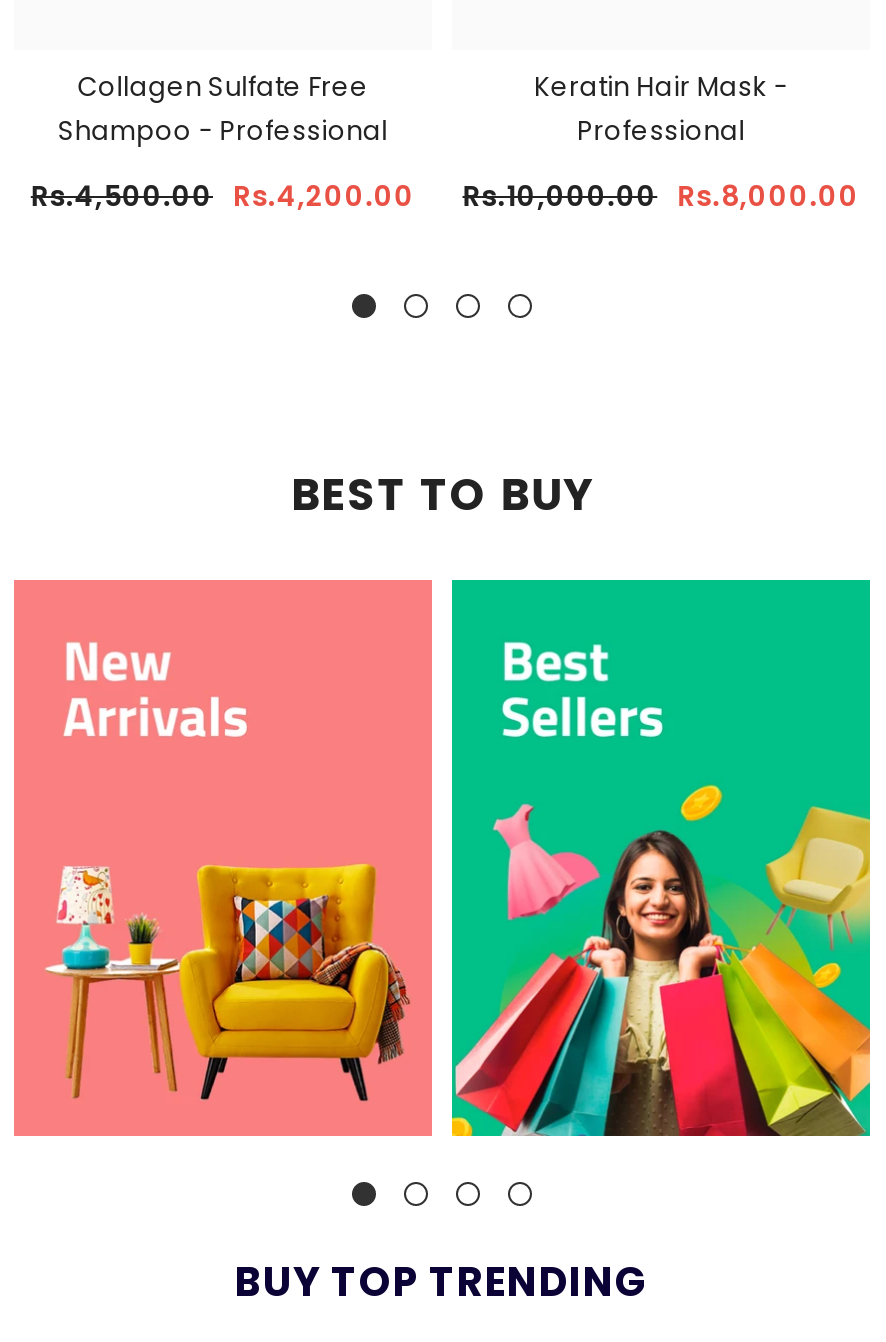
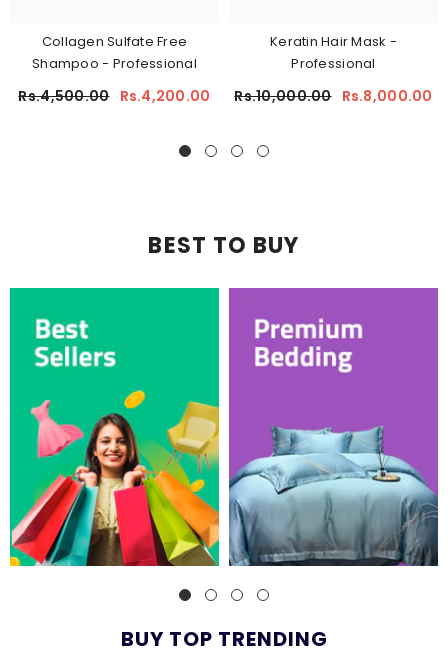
[12,578,434,1138] [image] -> [9,287,220,567] [image]
[450,578,872,1138] [image] -> [228,287,439,567] [image]

